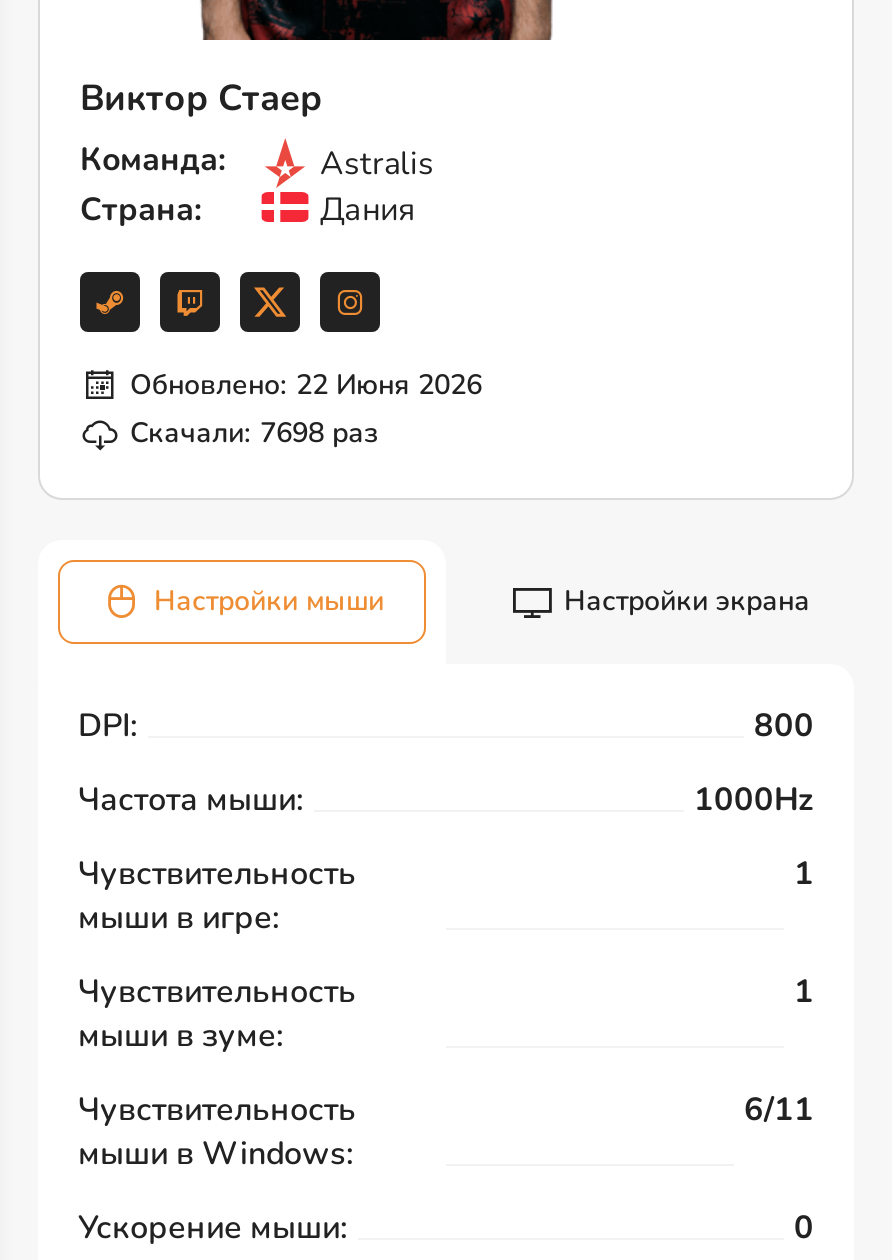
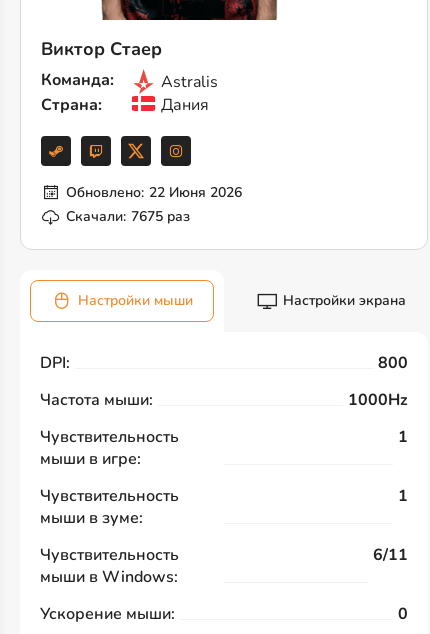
[130,414,378,452] Скачали: 7698 раз -> [66,207,190,226] Скачали: 7675 раз

